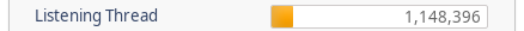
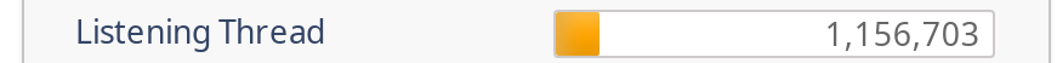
[404,6,481,28] 1,148,396 -> [825,13,980,56] 1,156,703

